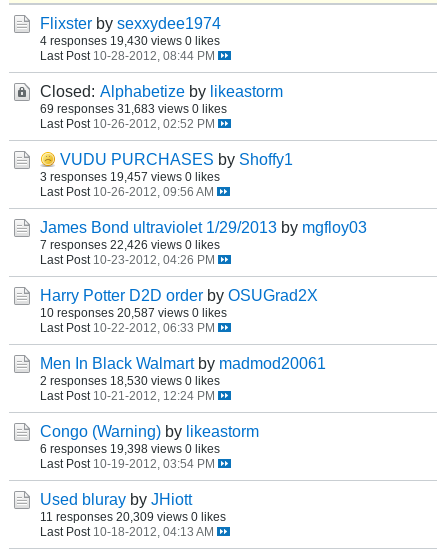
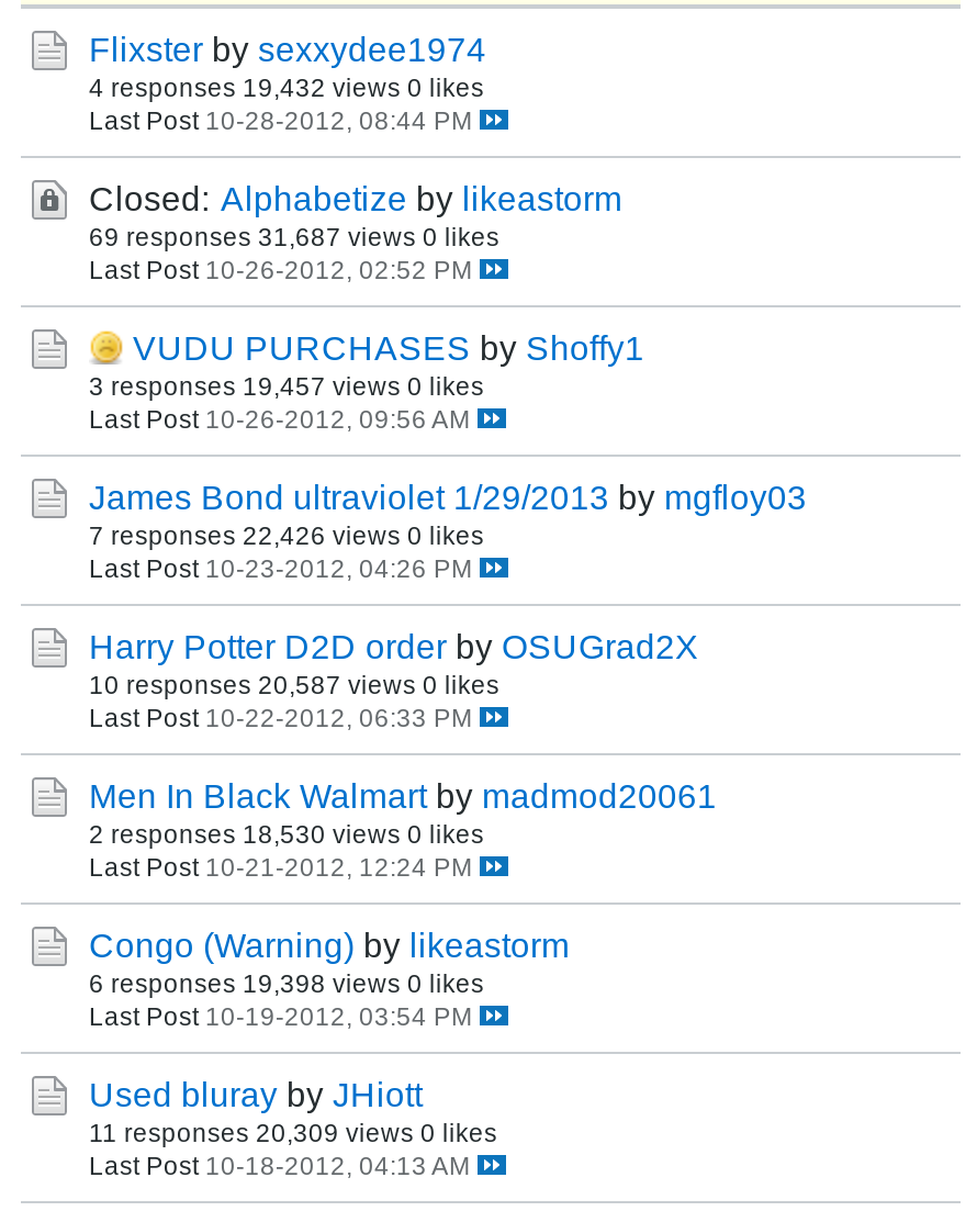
[40,34,220,47] 4 responses 19,430 views 0 likes -> [89,72,484,101] 4 responses 19,432 views 0 likes
[40,102,227,115] 69 responses 31,683 views 0 likes -> [89,222,499,250] 69 responses 31,687 views 0 likes

